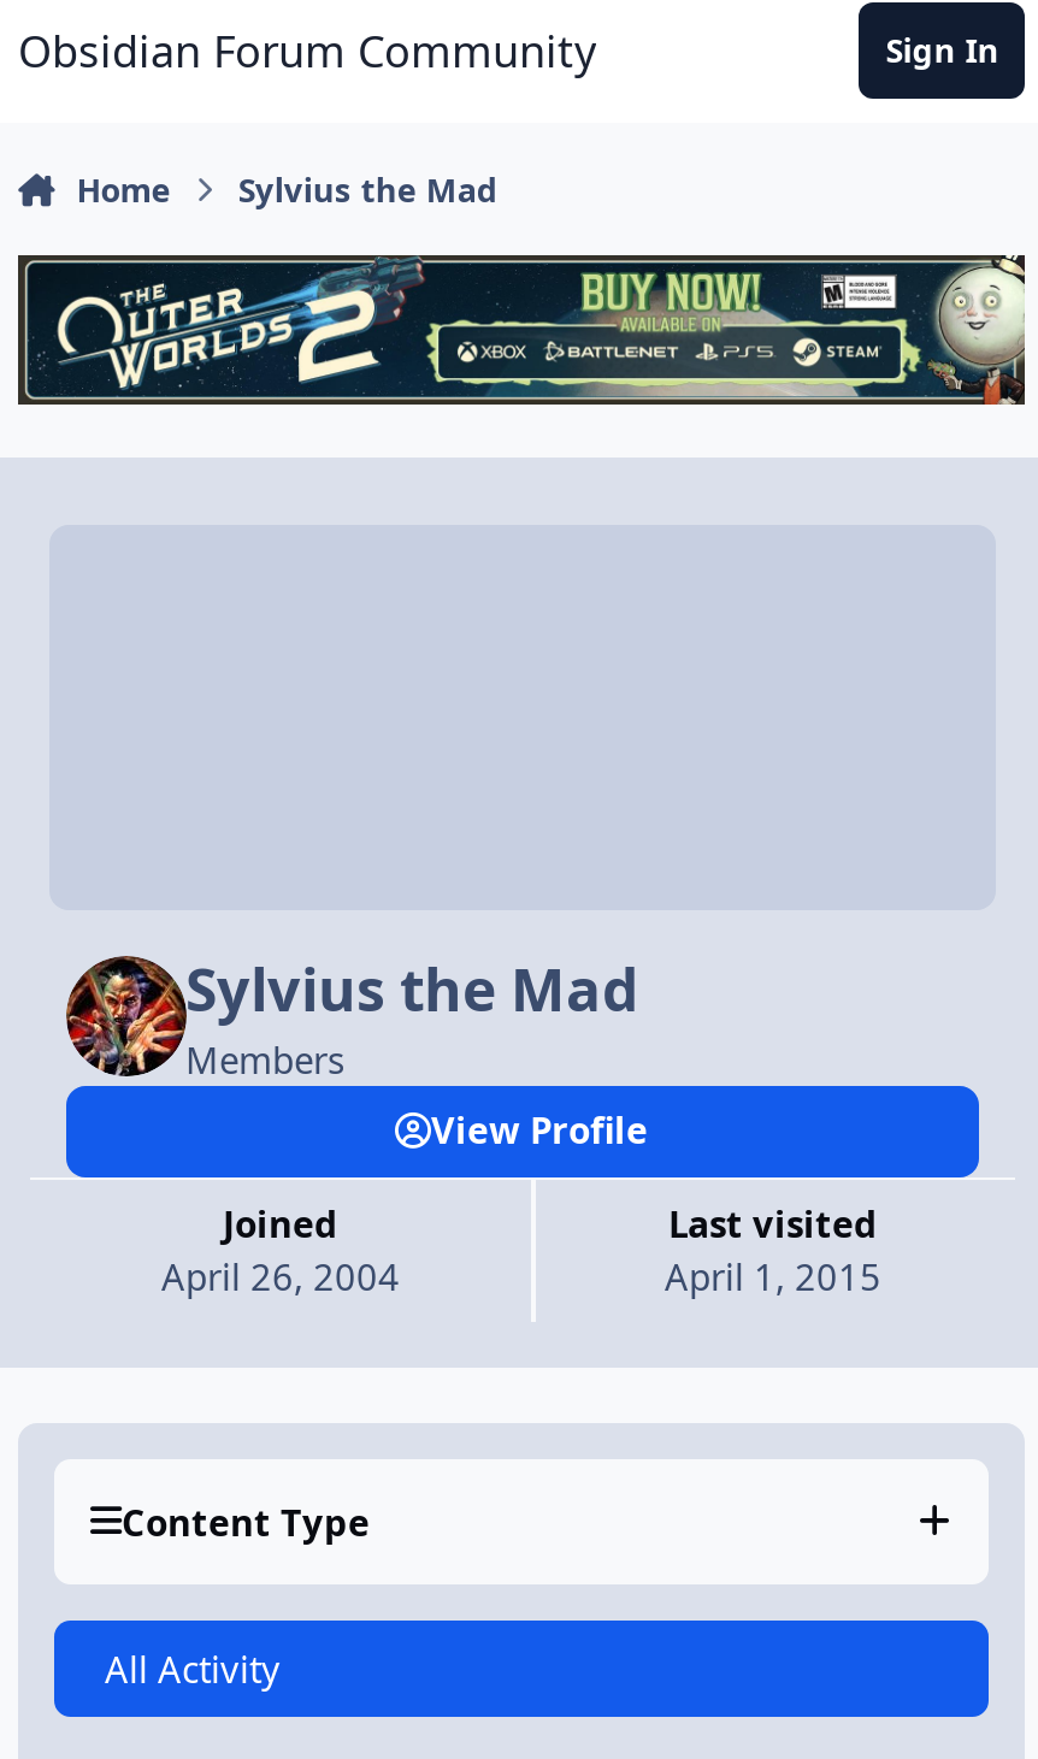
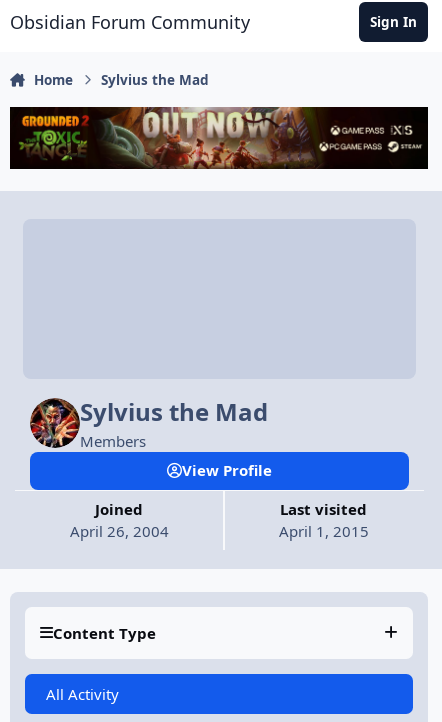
[18,253,1027,407] [image] -> [11,106,429,170] [image]

